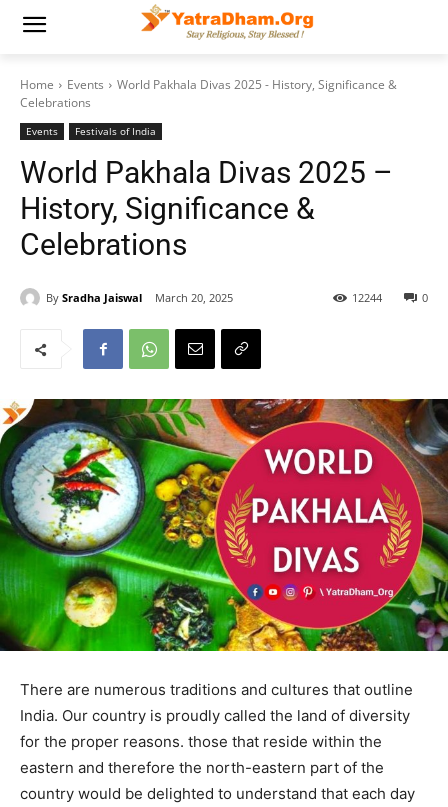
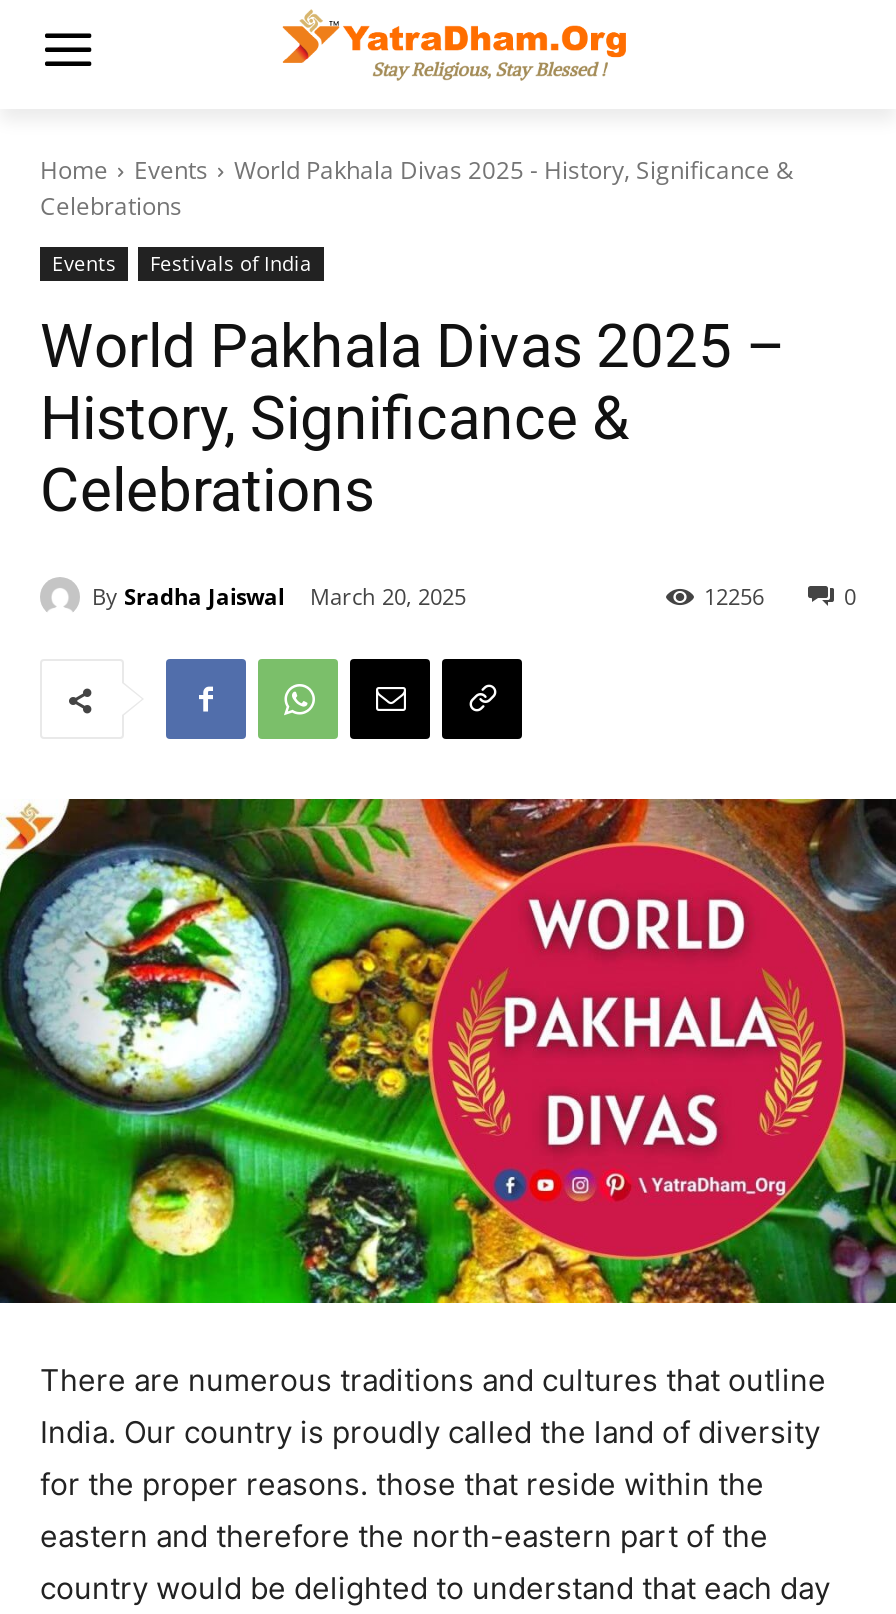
[352,290,382,305] 12244 -> [704,581,764,611] 12256

